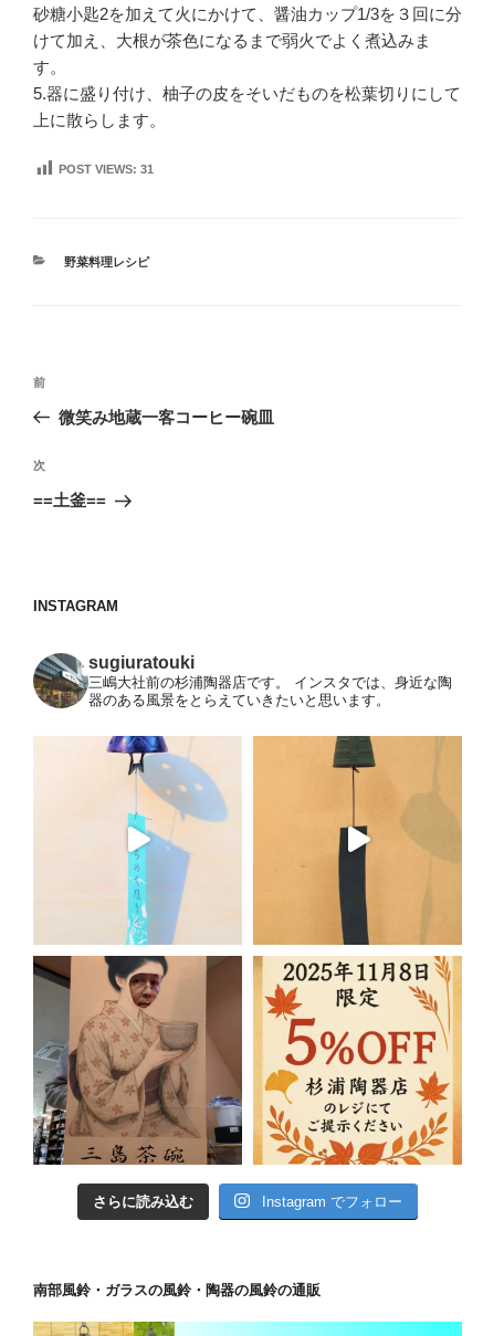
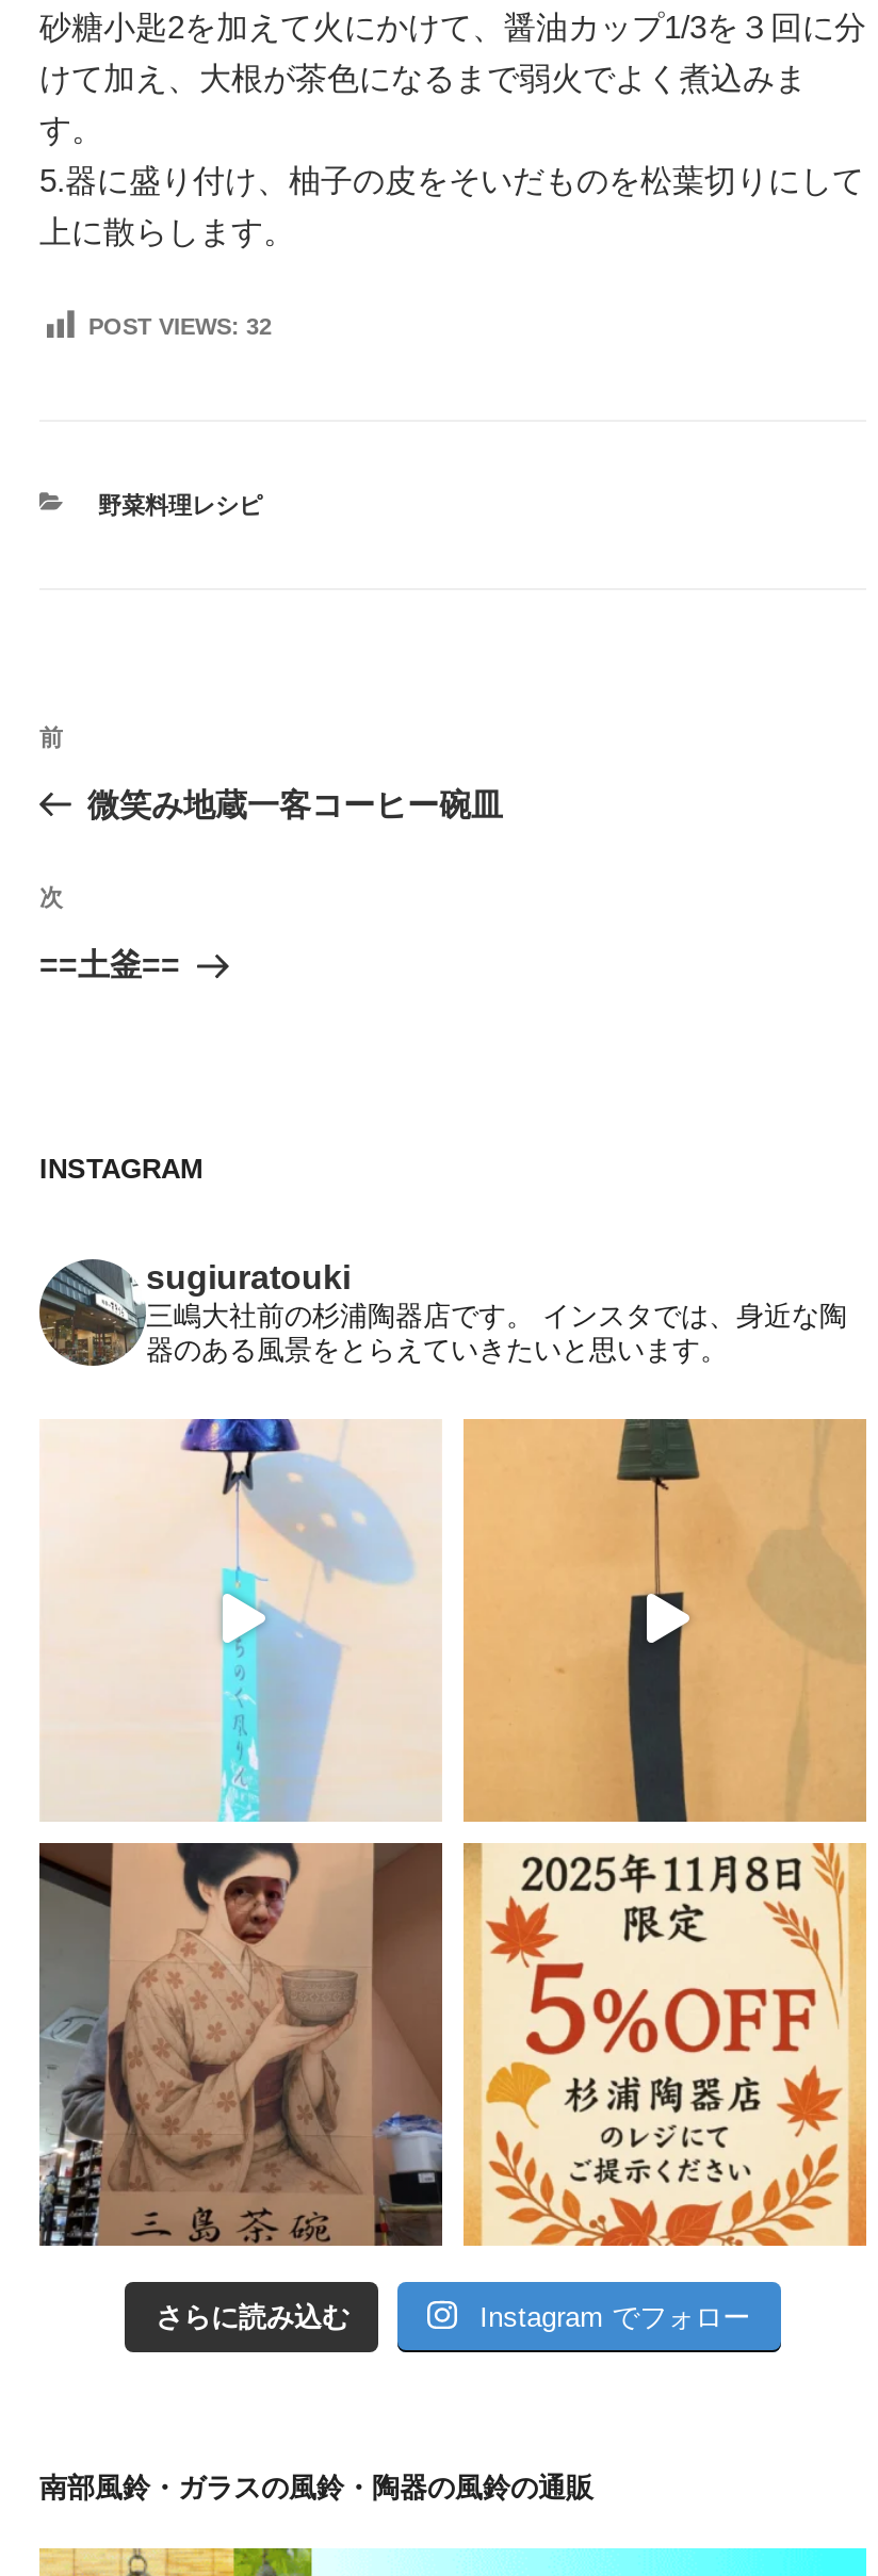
[59,162,154,175] POST VIEWS: 31 -> [88,313,272,338] POST VIEWS: 32

